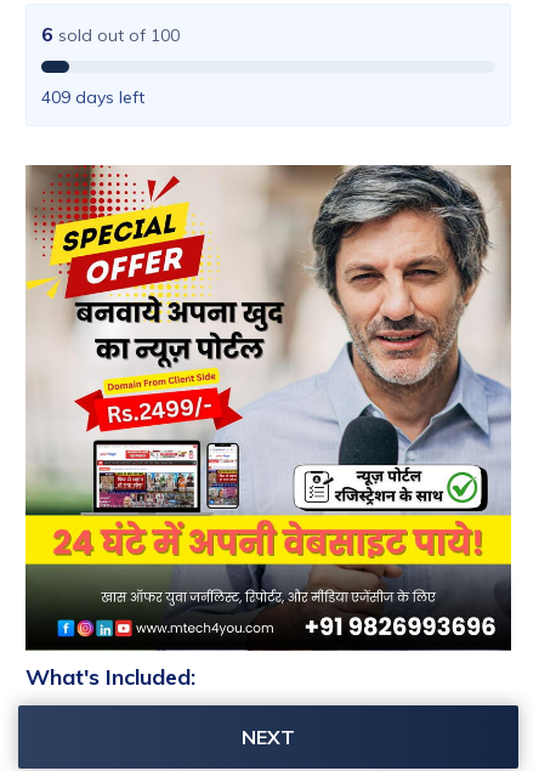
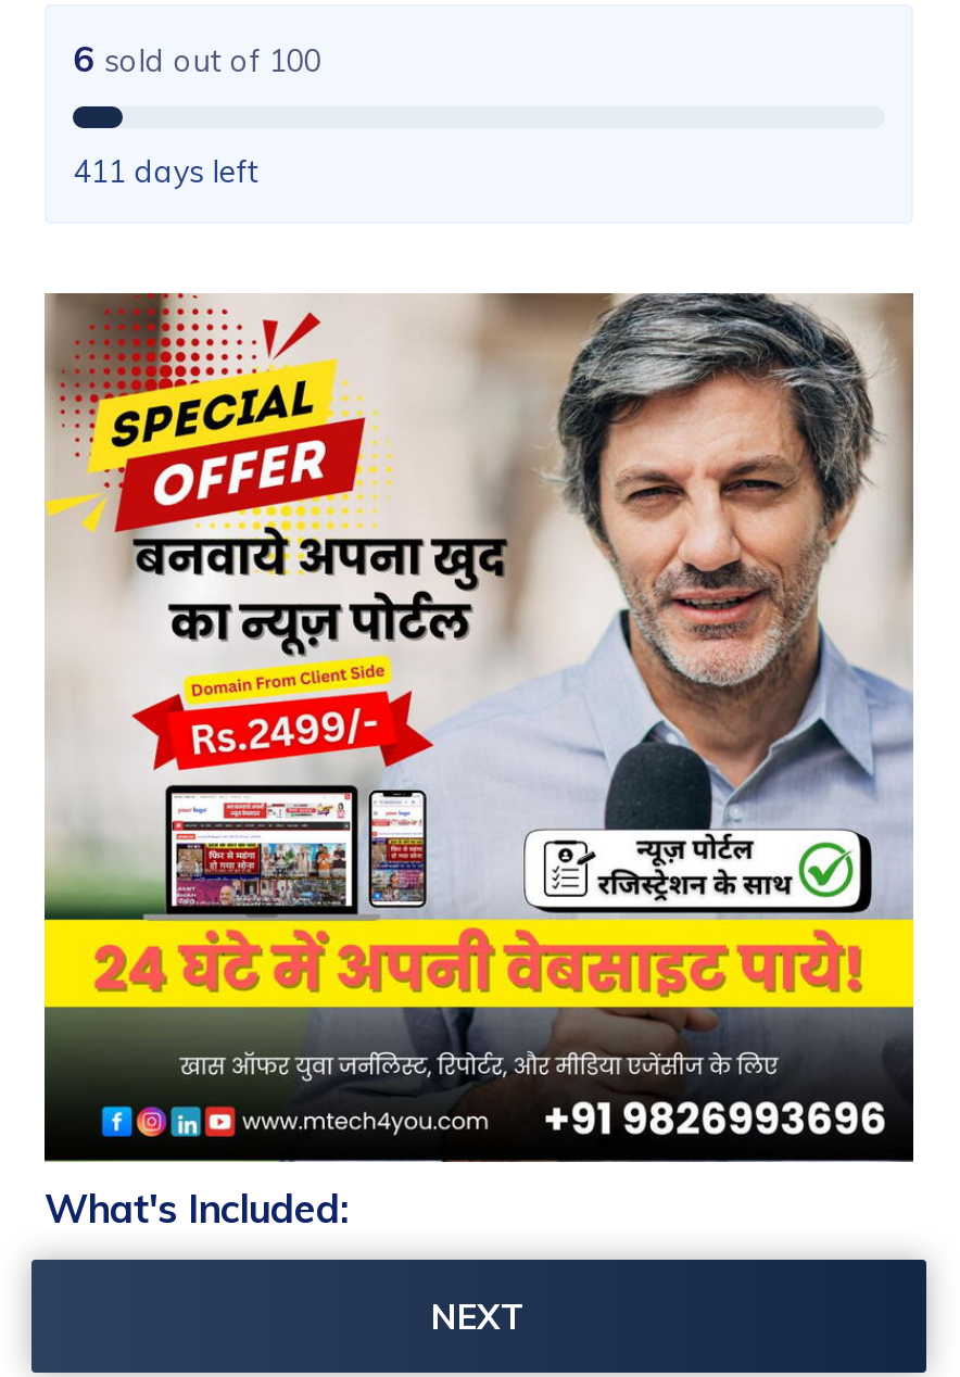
[42,87,145,109] 409 days left -> [74,153,258,192] 411 days left

